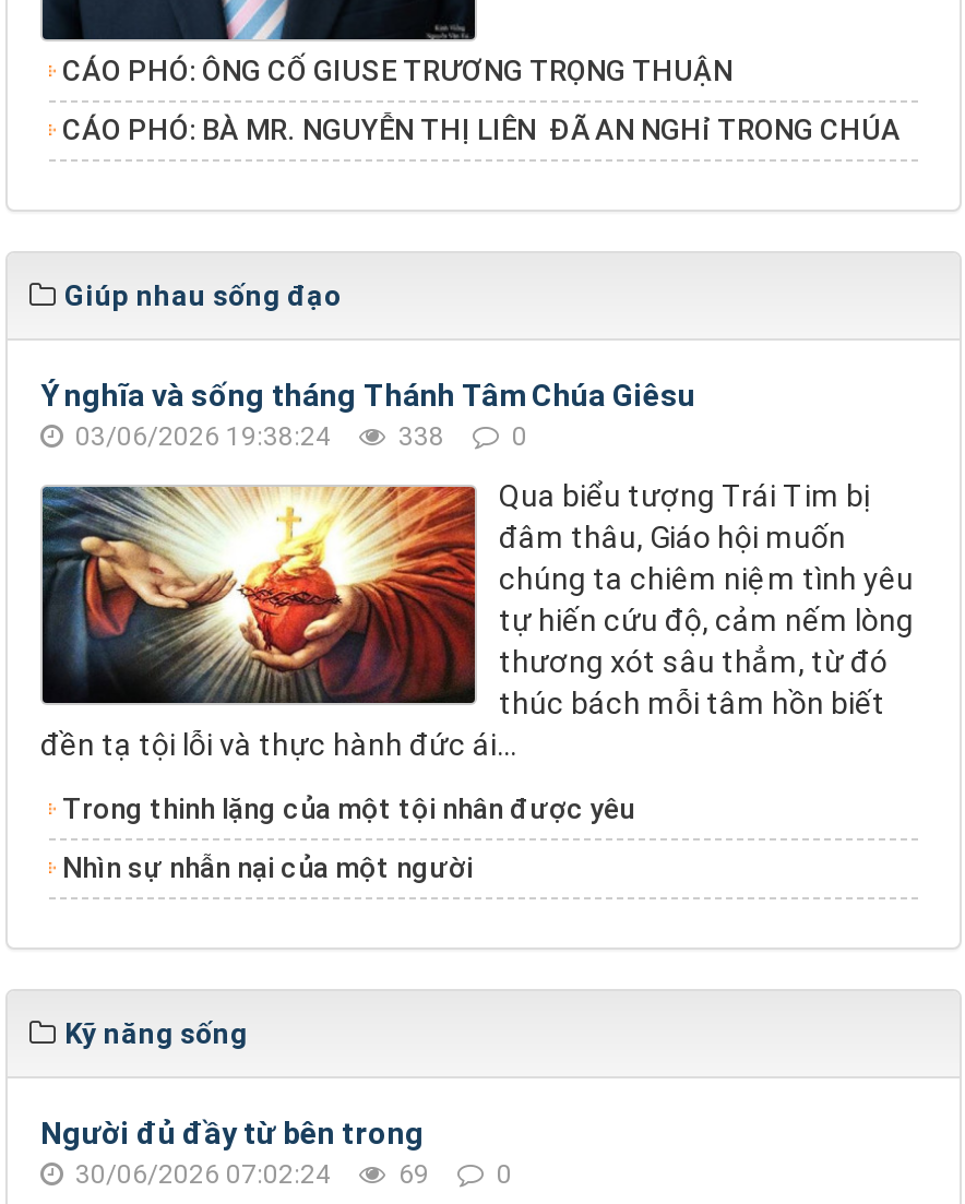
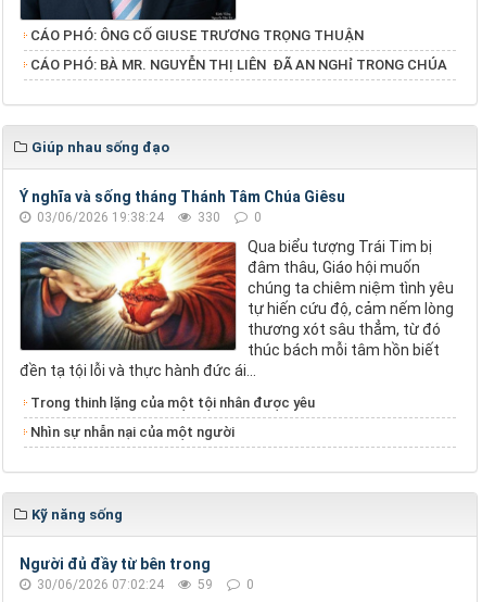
[69,422,527,453] 03/06/2026 19:38:24 338 0 -> [34,210,262,225] 03/06/2026 19:38:24 330 0
[69,1160,512,1191] 30/06/2026 07:02:24 69 0 -> [34,577,254,593] 30/06/2026 07:02:24 59 0

